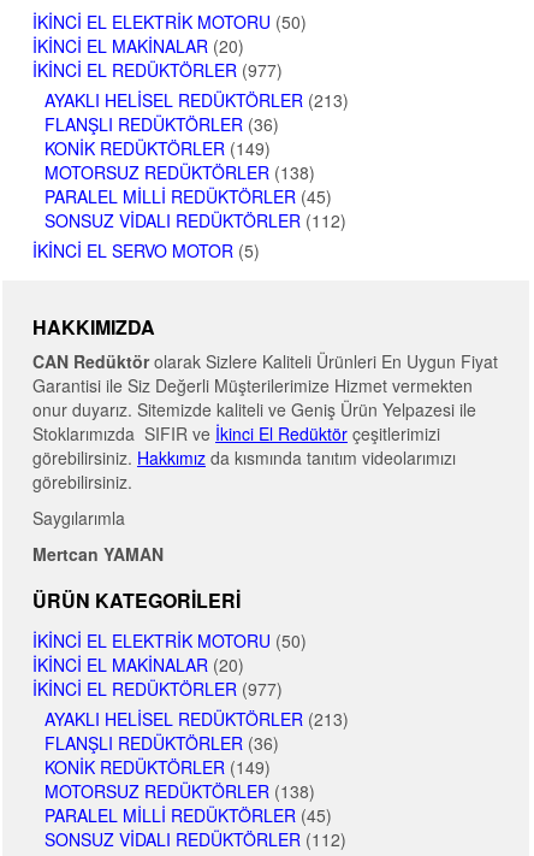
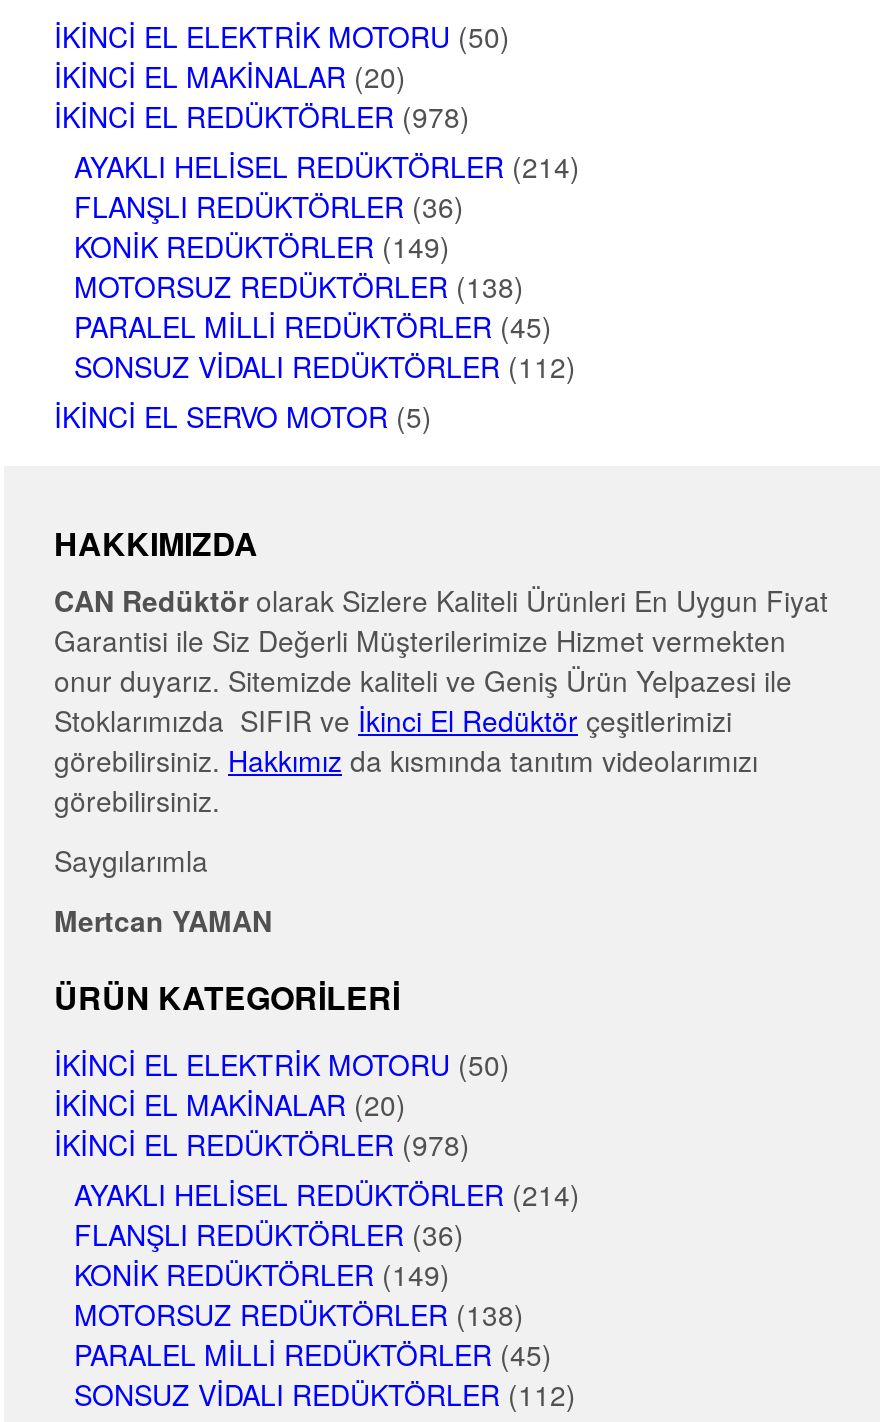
[32,58,283,82] İKINCI EL REDÜKTÖRLER (977) -> [54,97,470,137] İKINCI EL REDÜKTÖRLER (978)
[44,88,349,112] AYAKLI HELISEL REDÜKTÖRLER (213) -> [74,147,580,187] AYAKLI HELISEL REDÜKTÖRLER (214)
[32,677,283,701] İKINCI EL REDÜKTÖRLER (977) -> [54,1125,470,1165] İKINCI EL REDÜKTÖRLER (978)
[44,707,349,731] AYAKLI HELISEL REDÜKTÖRLER (213) -> [74,1175,580,1215] AYAKLI HELISEL REDÜKTÖRLER (214)

